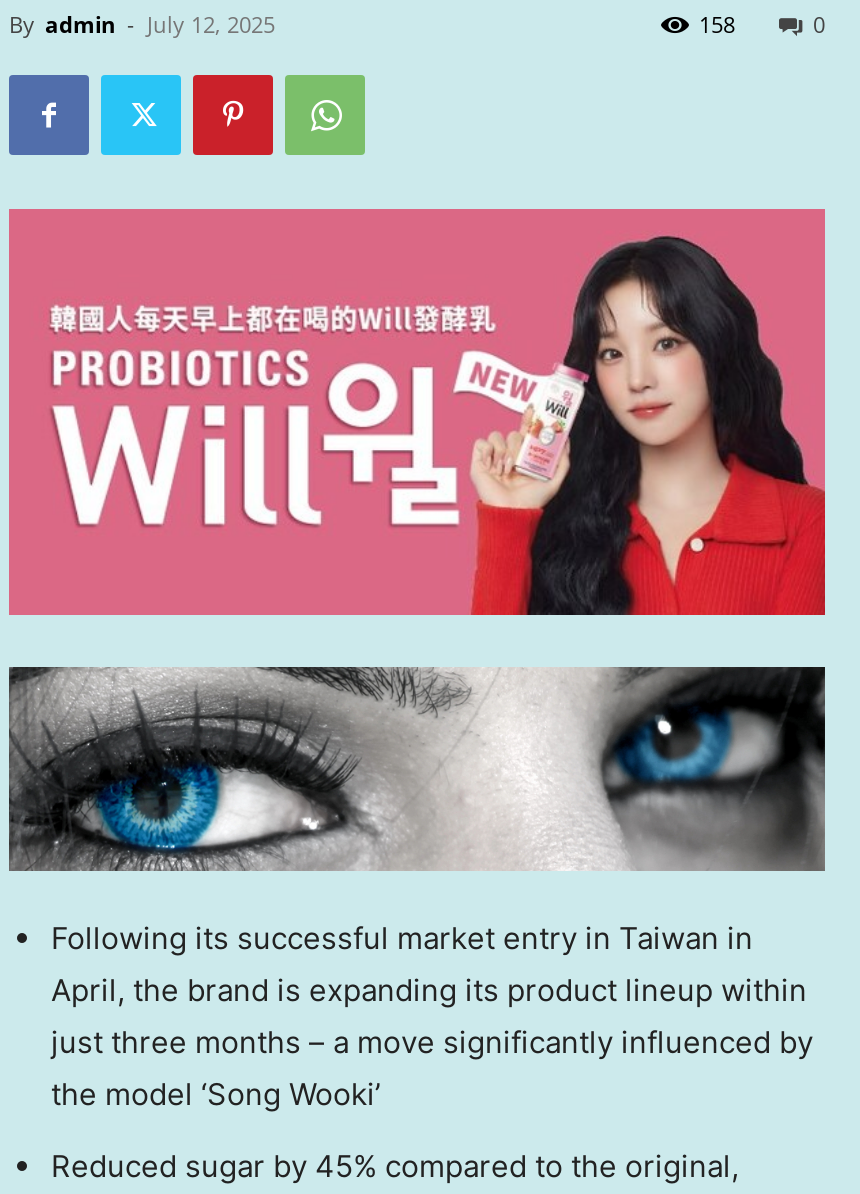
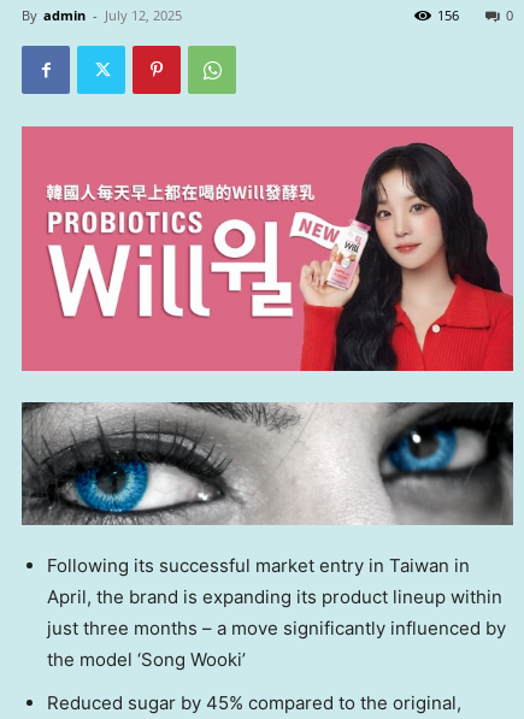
[699,10,735,40] 158 -> [437,6,459,24] 156

